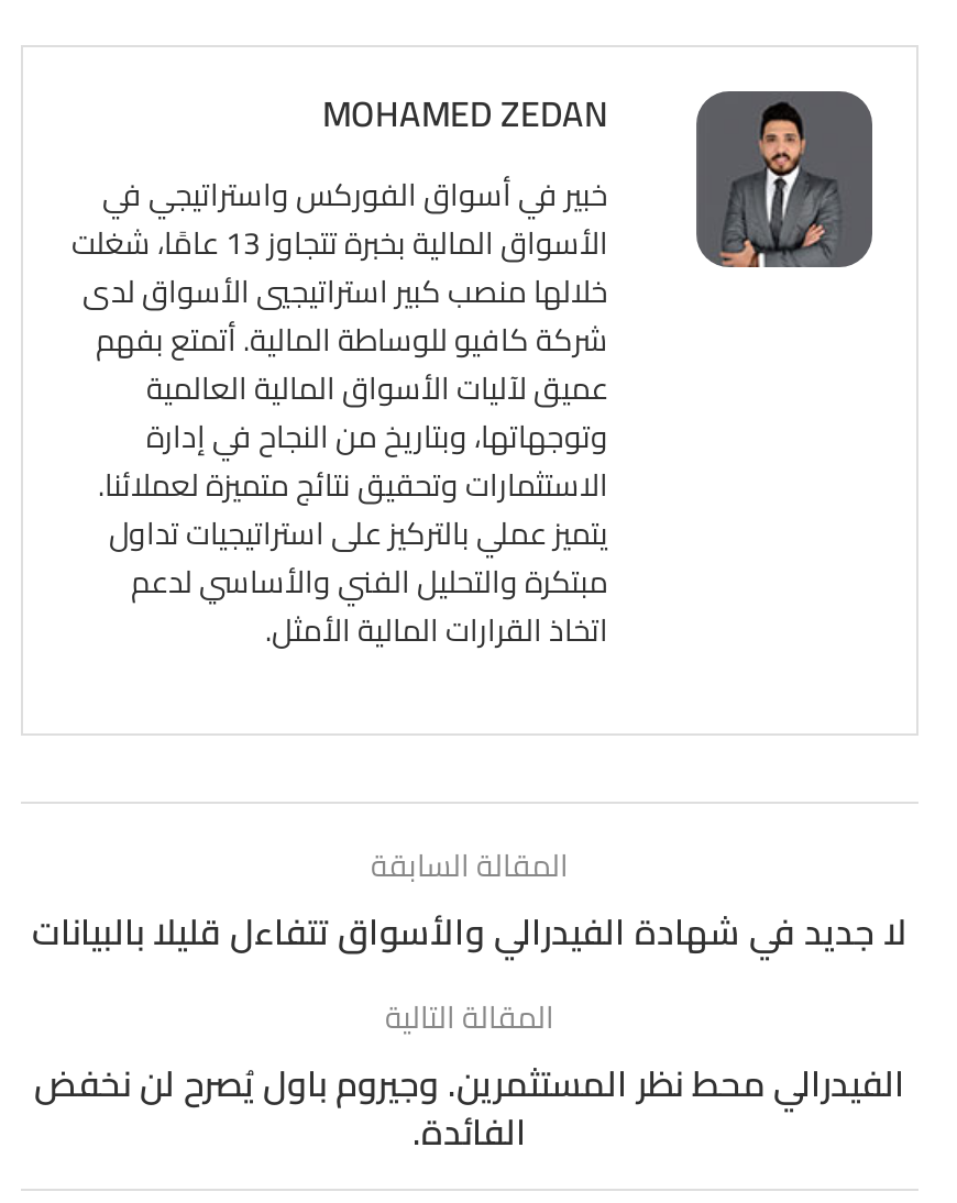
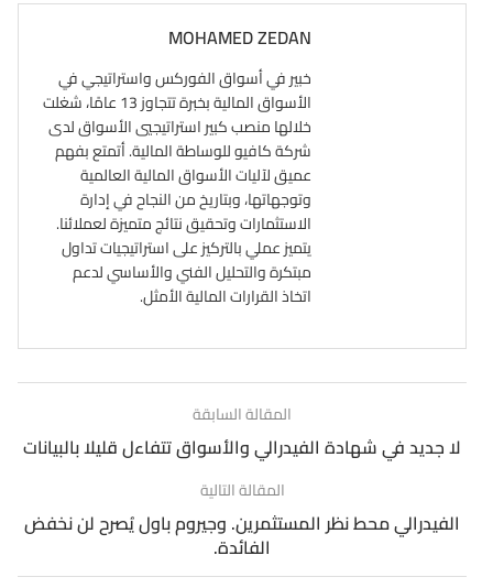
[694,89,875,269] [image] -> none

